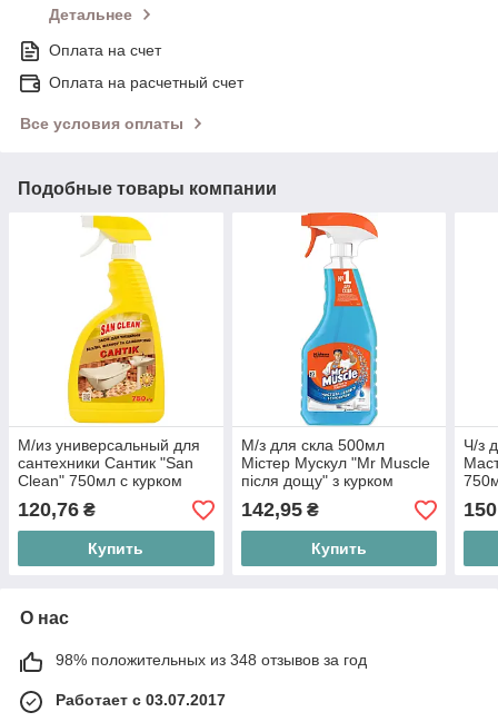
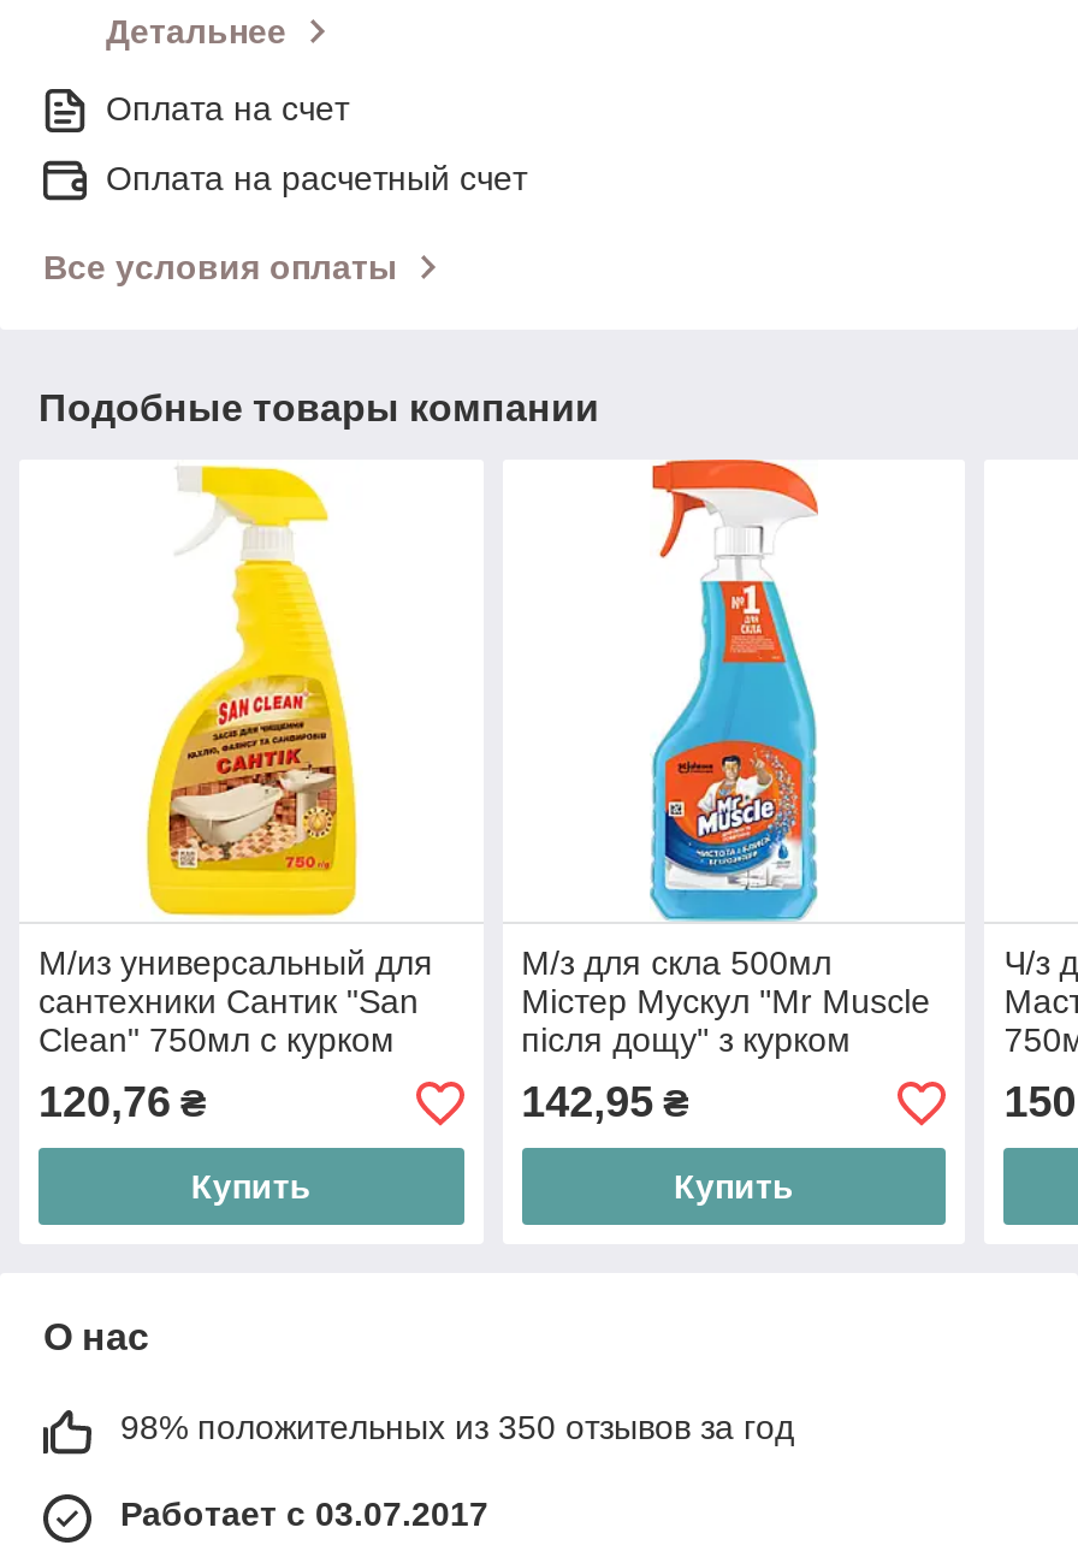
[56,651,367,669] 98% положительных из 348 отзывов за год -> [120,1409,794,1447] 98% положительных из 350 отзывов за год

